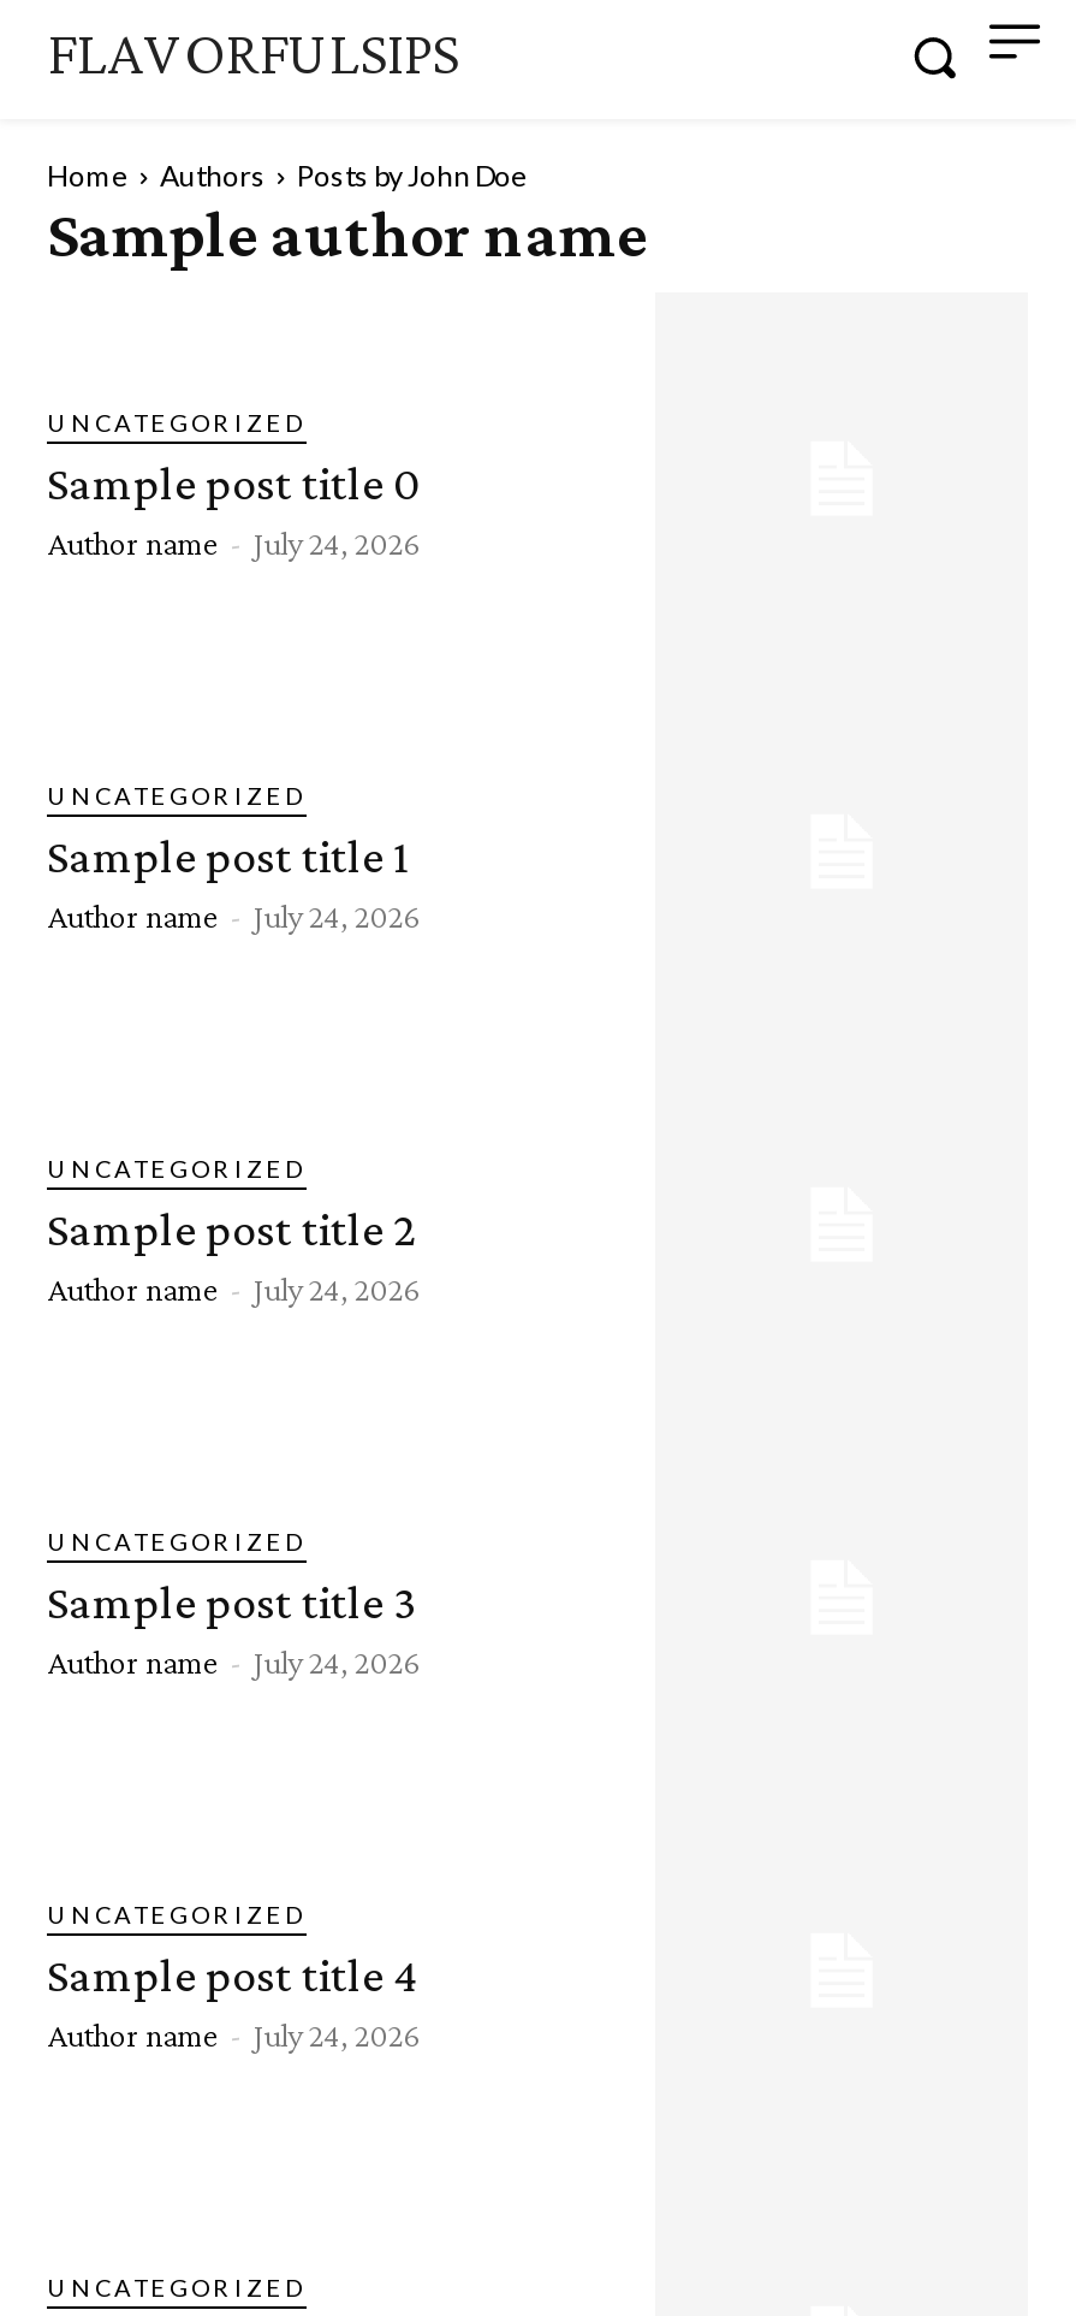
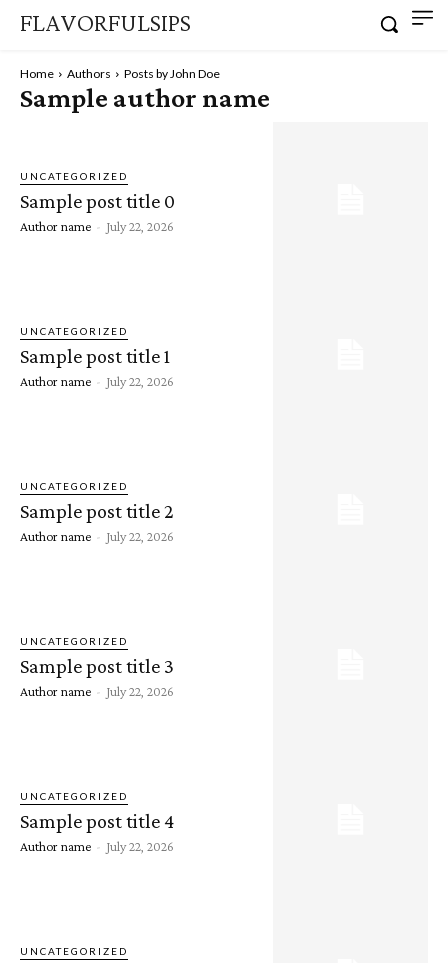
[47,522,420,561] Author name - July 24, 2026 -> [20,217,174,233] Author name - July 22, 2026
[47,895,420,934] Author name - July 24, 2026 -> [20,372,174,388] Author name - July 22, 2026
[47,1268,420,1307] Author name - July 24, 2026 -> [20,528,174,544] Author name - July 22, 2026
[47,1641,420,1680] Author name - July 24, 2026 -> [20,683,174,699] Author name - July 22, 2026
[47,2014,420,2053] Author name - July 24, 2026 -> [20,838,174,854] Author name - July 22, 2026

